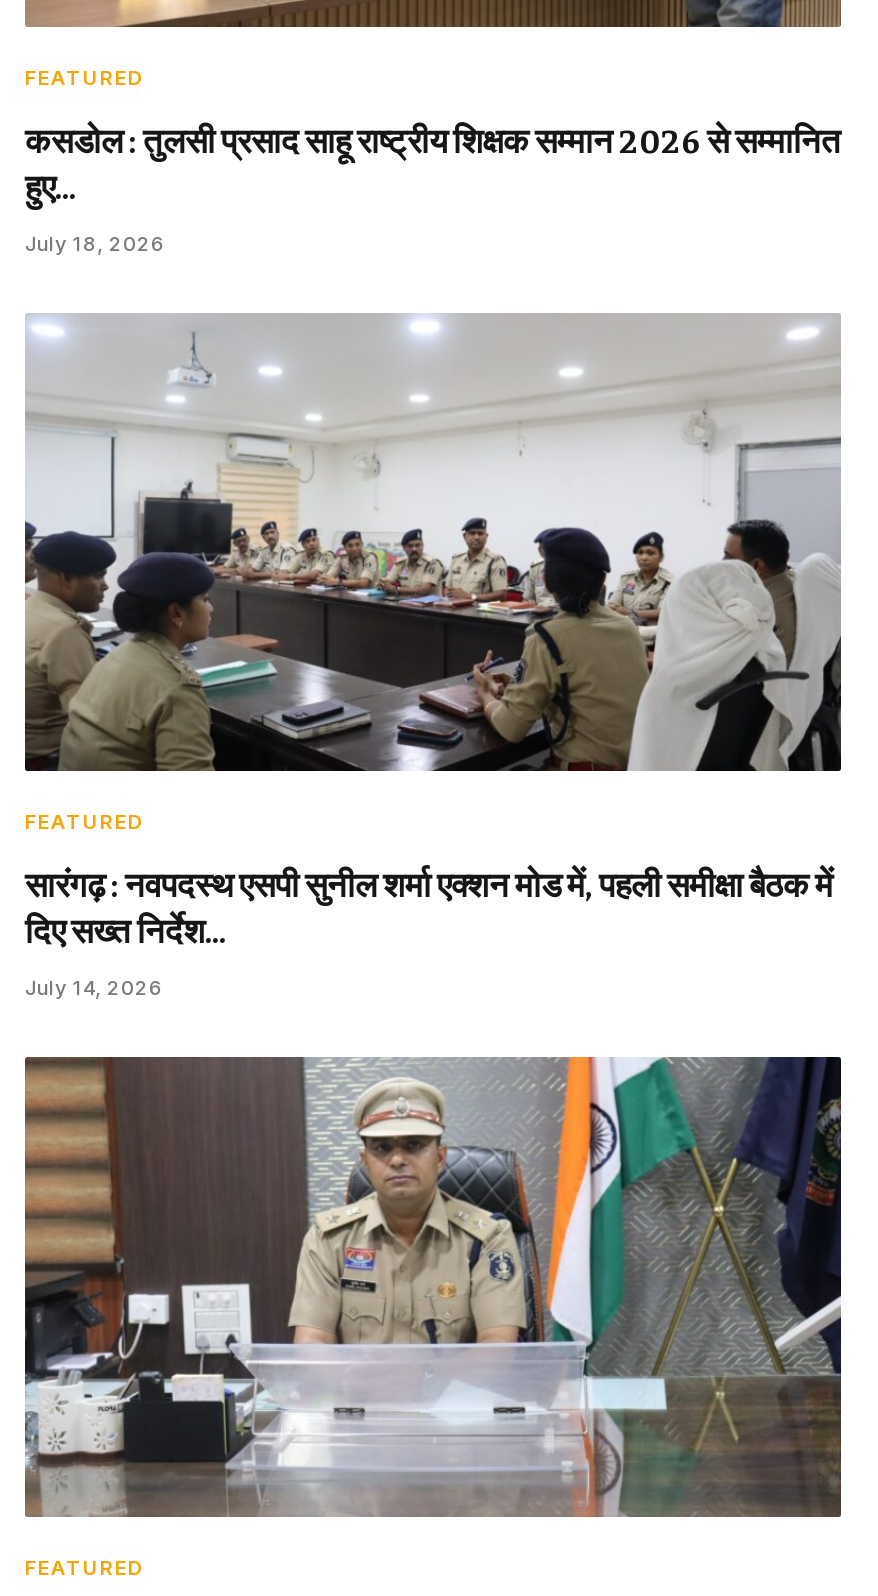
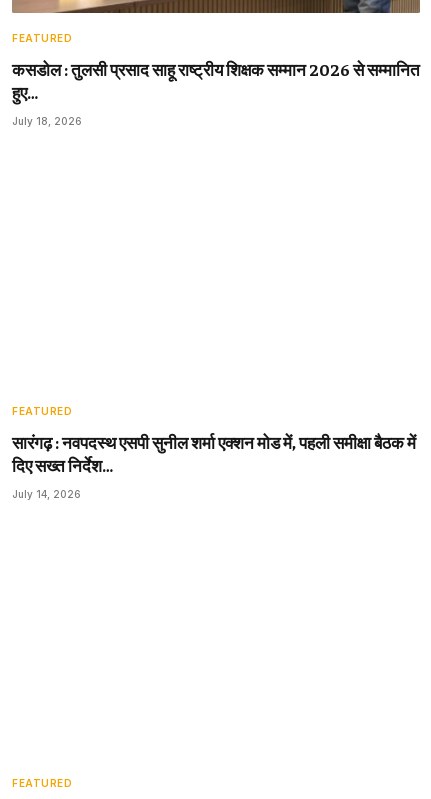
[23,312,843,774] [image] -> none
[23,1054,843,1520] [image] -> none

